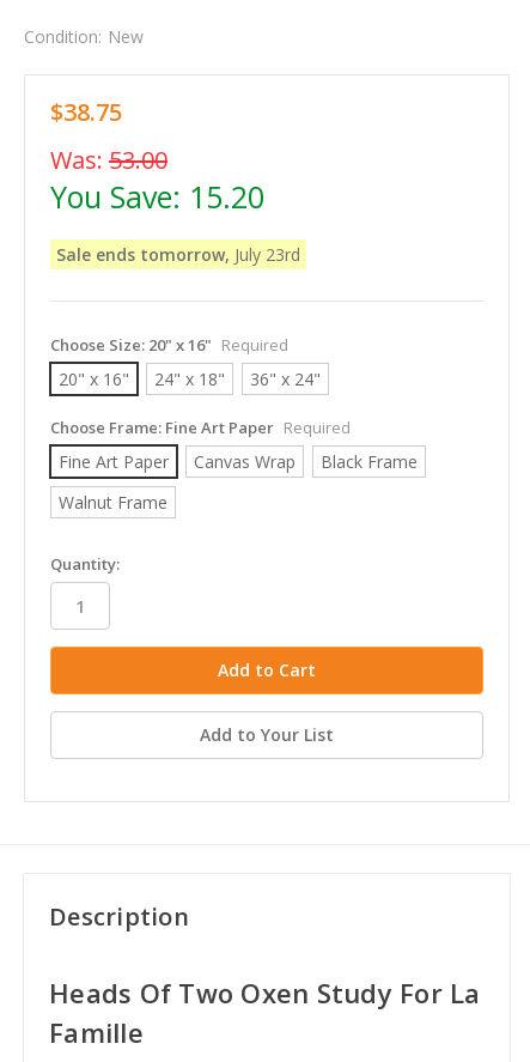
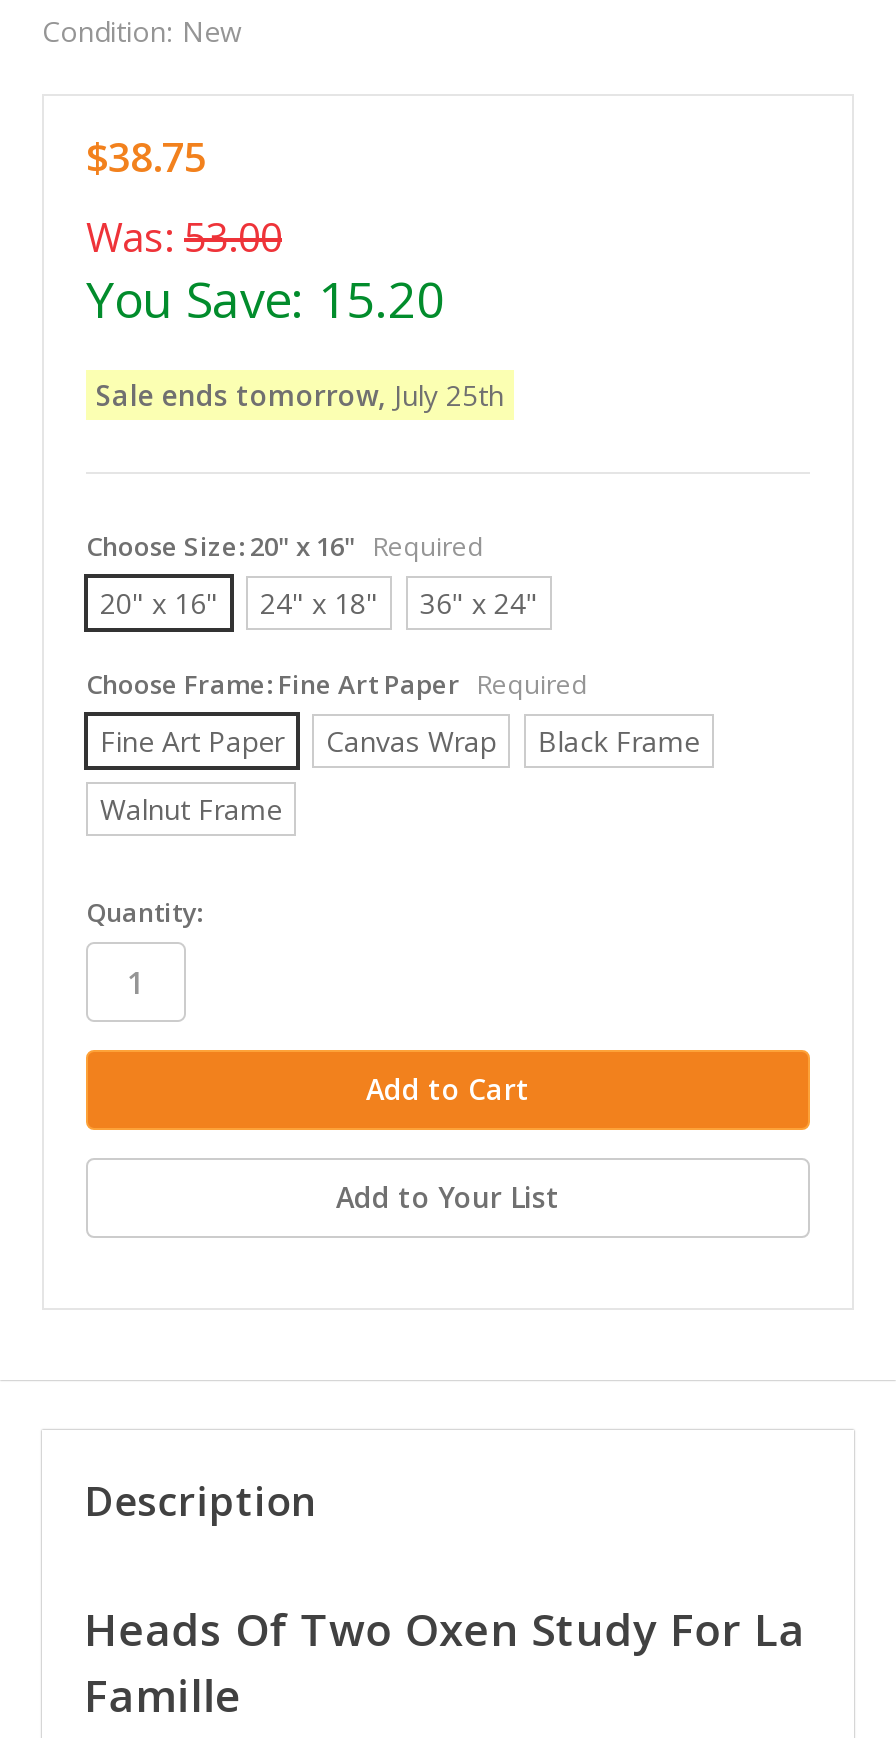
[56,243,300,266] Sale ends tomorrow, July 23rd -> [96,376,504,414] Sale ends tomorrow, July 25th

